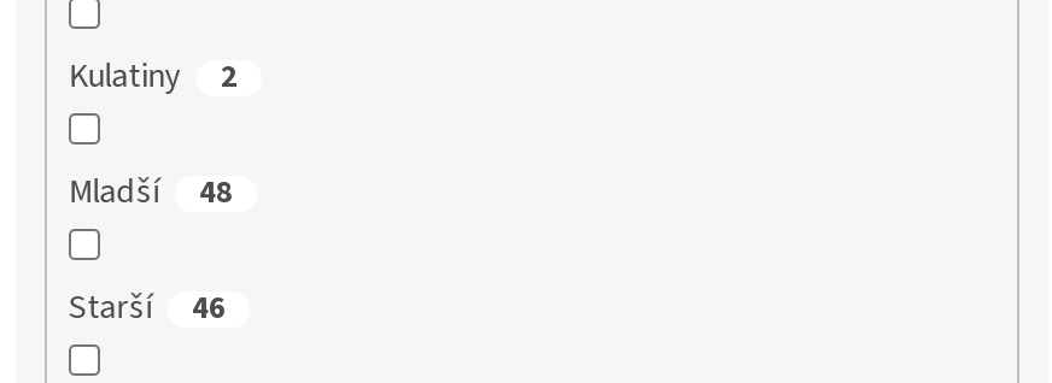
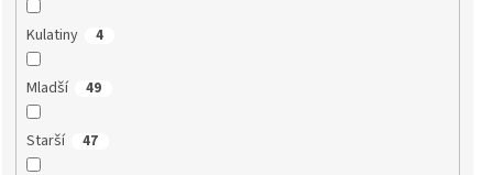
[68,53,237,101] Kulatiny 2 -> [26,24,103,46] Kulatiny 4
[68,169,233,217] Mladší 48 -> [26,77,101,99] Mladší 49
[68,284,225,332] Starší 46 -> [26,130,98,152] Starší 47

